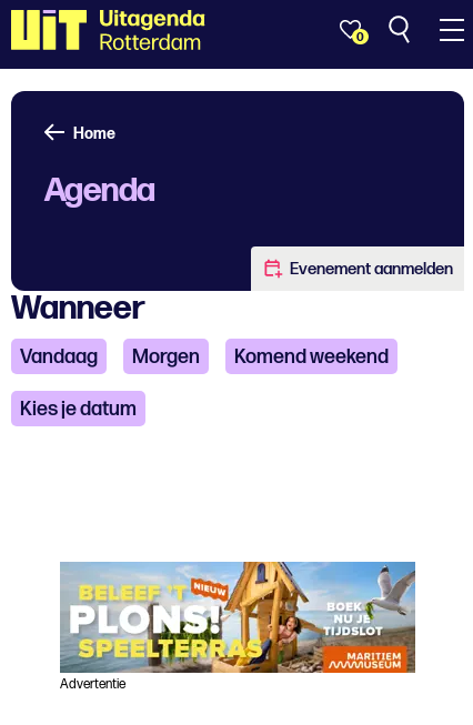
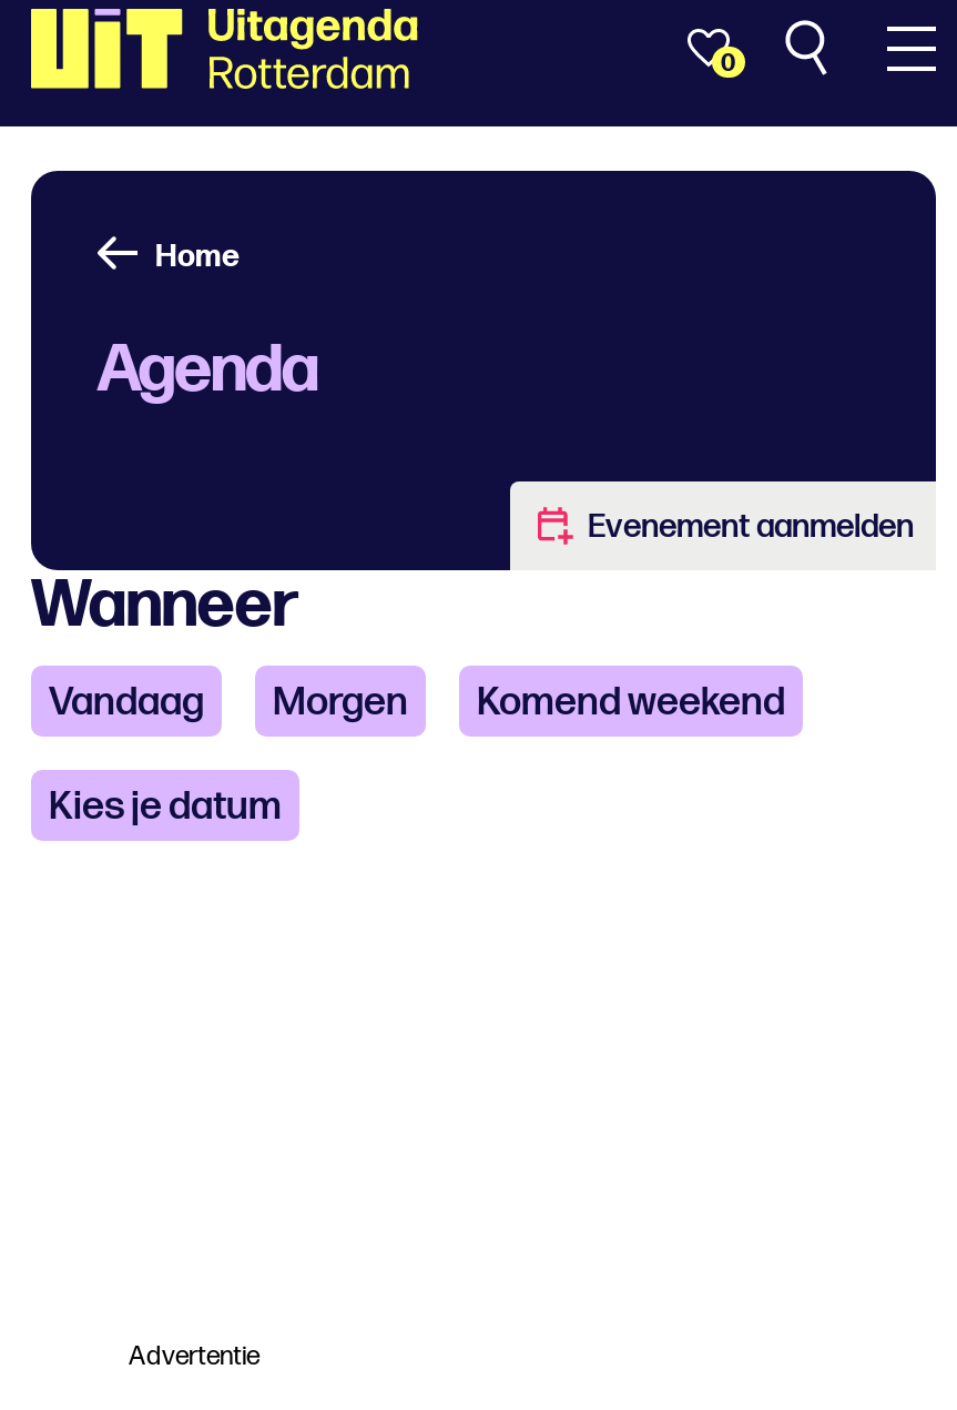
[59,561,416,674] [image] -> none

